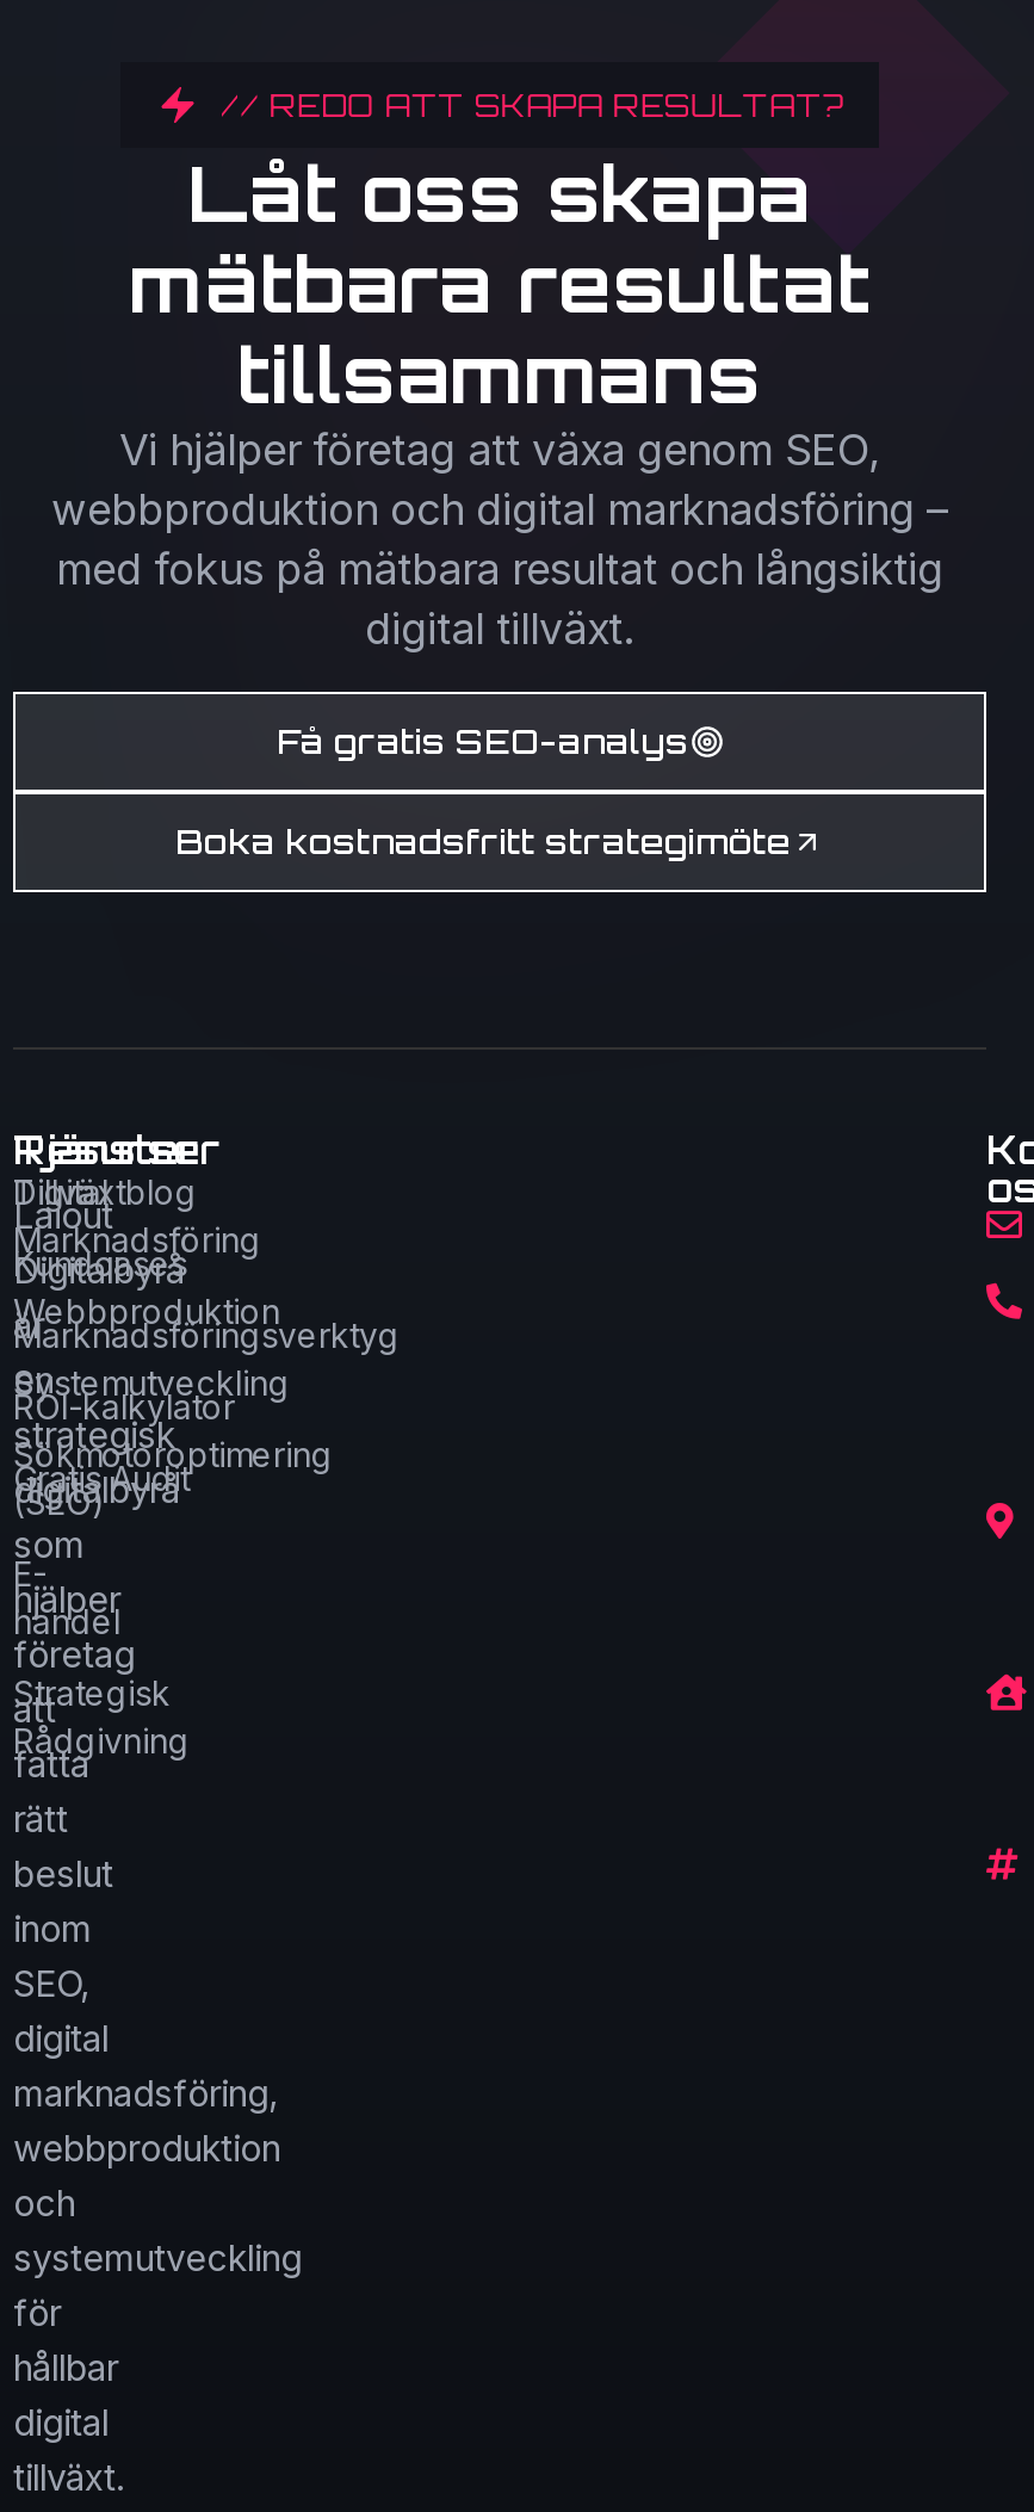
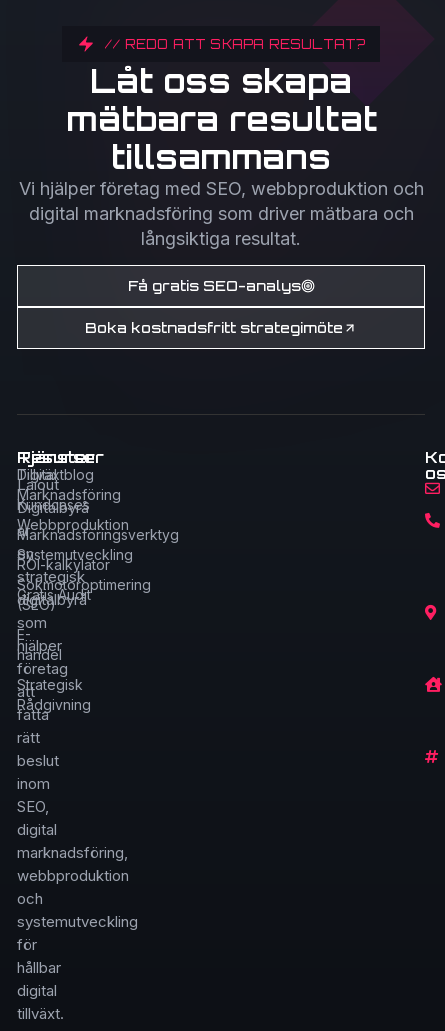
[51,424,948,653] Vi hjälper företag att växa genom SEO, | webbproduktion och digital marknadsföring – | med fokus på mätbara resultat och långsiktig | digital tillväxt. -> [18,178,423,249] Vi hjälper företag med SEO, webbproduktion och | digital marknadsföring som driver mätbara och | långsiktiga resultat.

